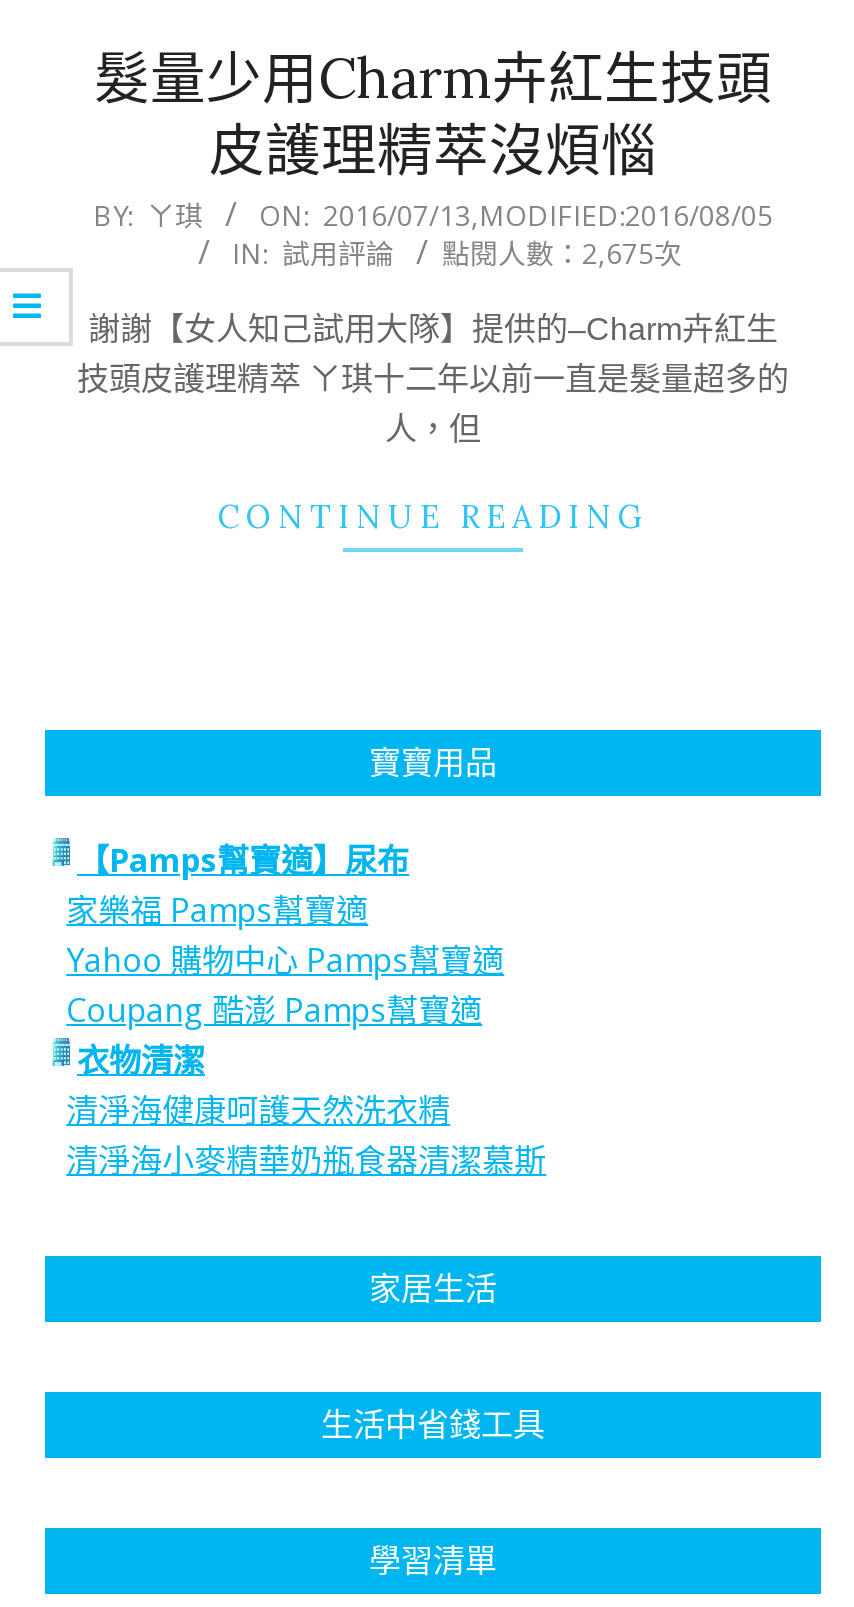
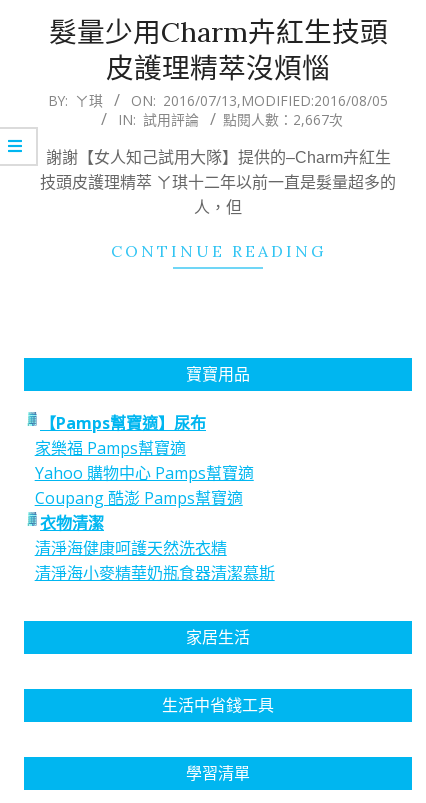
[232,233,682,271] IN: 試用評論 點閱人數：2,675次 -> [117,110,342,129] IN: 試用評論 點閱人數：2,667次

